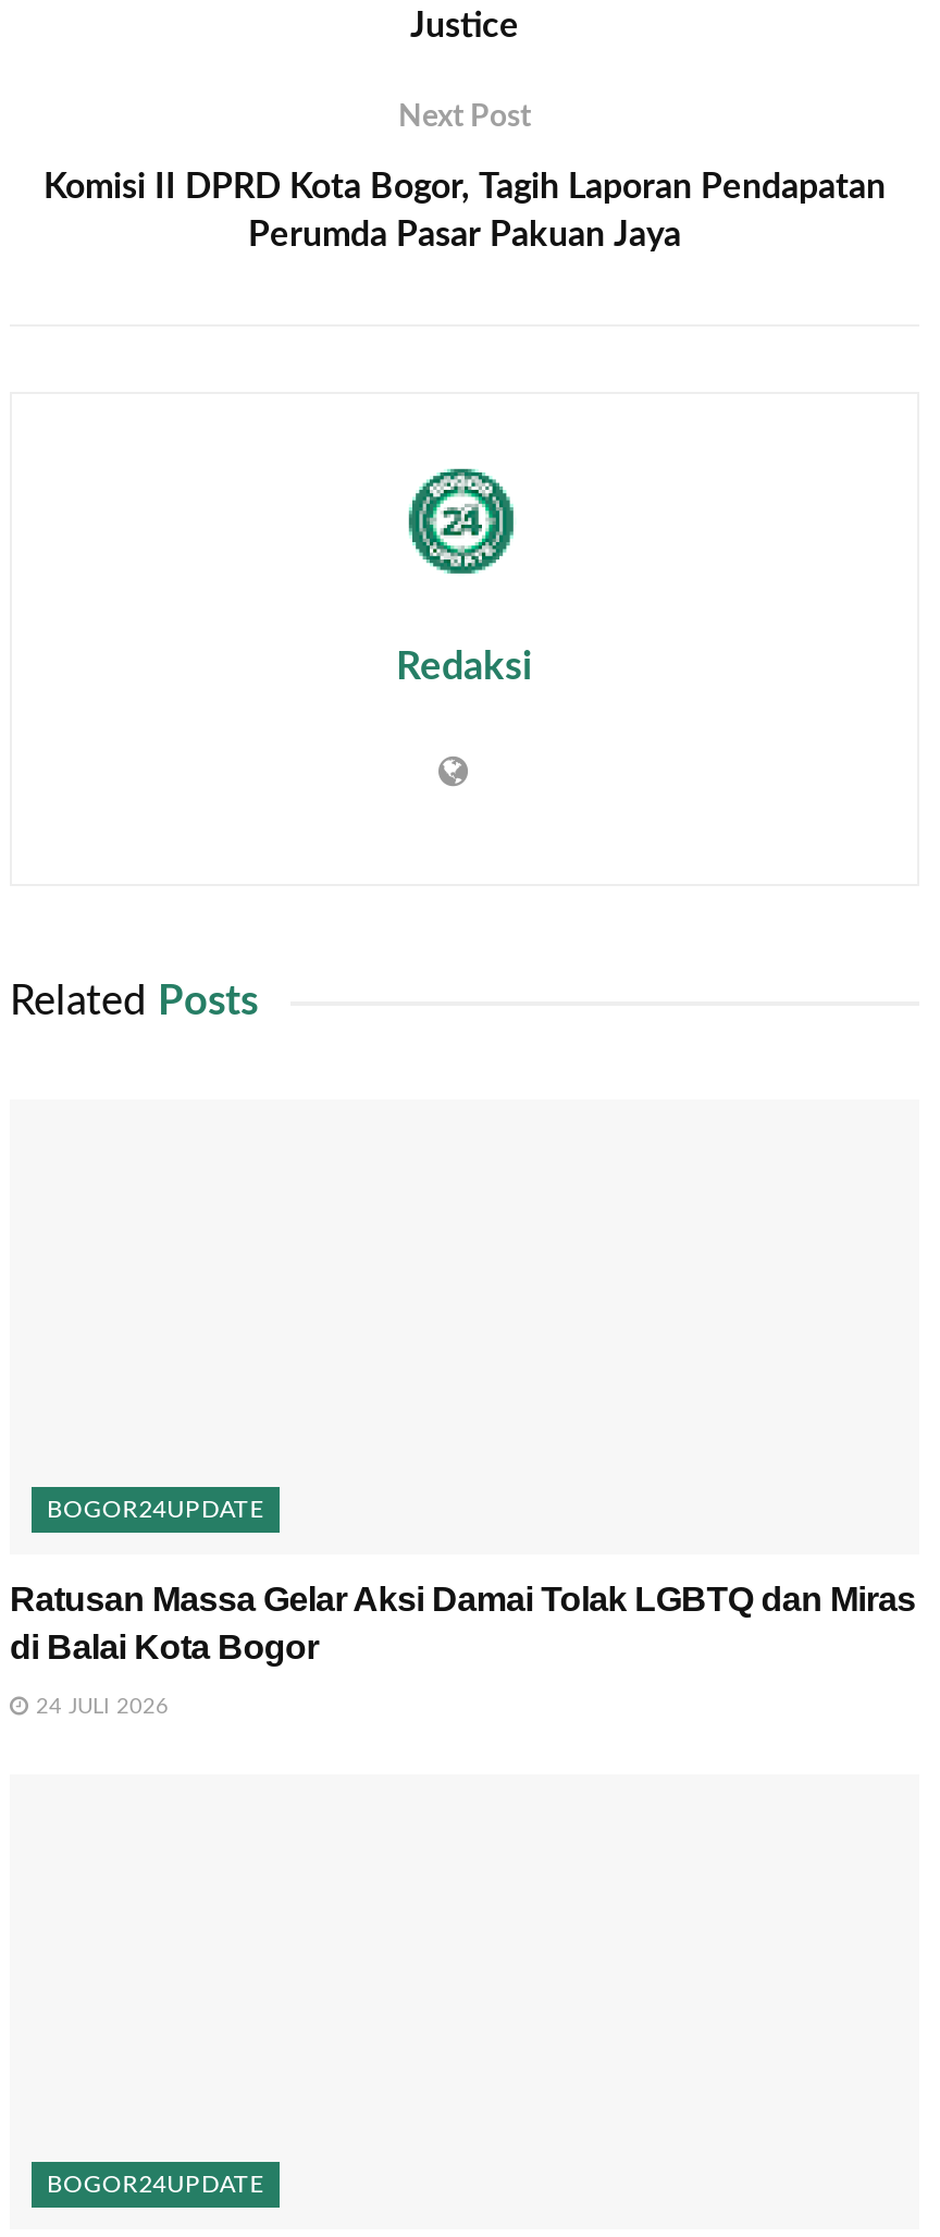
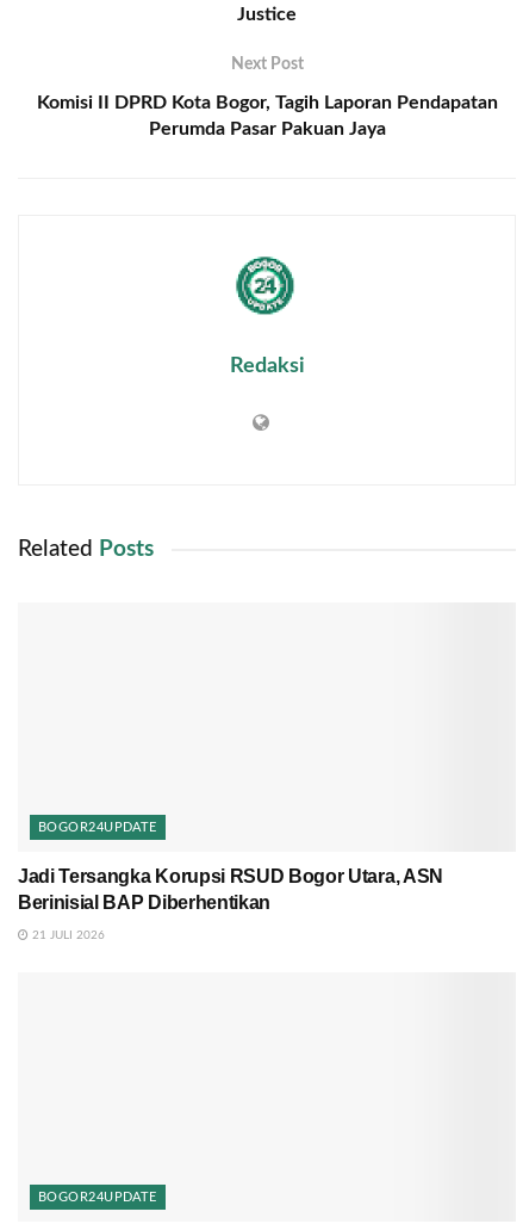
[10,1580,916,1665] Ratusan Massa Gelar Aksi Damai Tolak LGBTQ dan Miras | di Balai Kota Bogor -> [18,866,443,913] Jadi Tersangka Korupsi RSUD Bogor Utara, ASN | Berinisial BAP Diberhentikan
[29,1696,169,1718] 24 JULI 2026 -> [29,929,105,941] 21 JULI 2026

